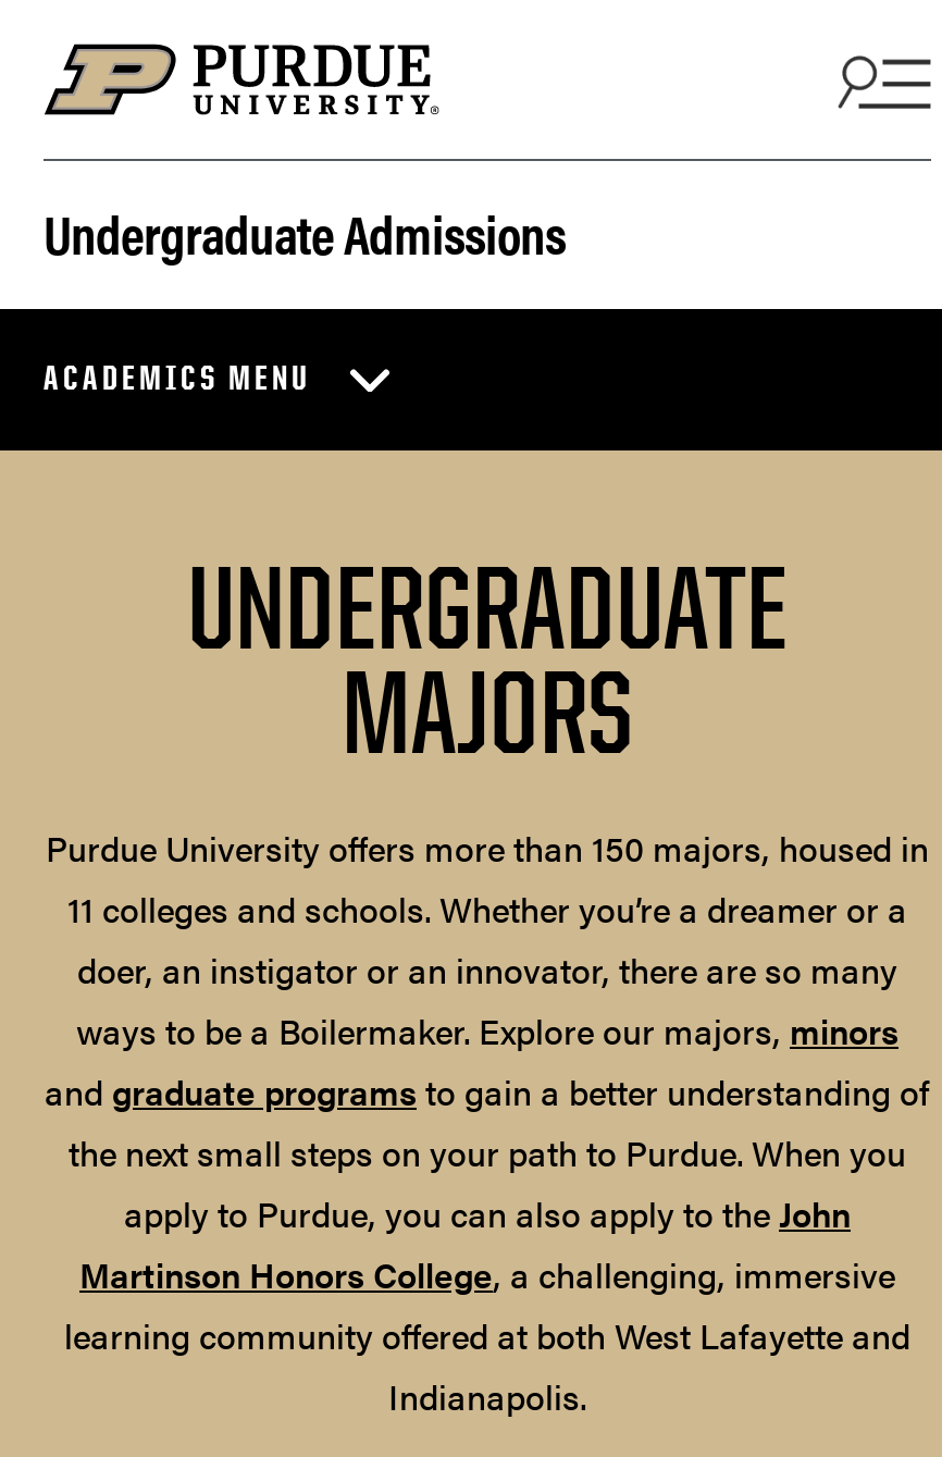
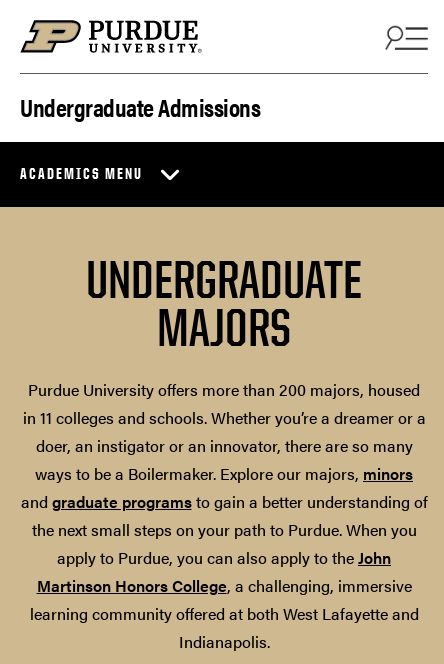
[46,823,929,934] Purdue University offers more than 150 majors, housed in | 11 colleges and schools. Whether you’re a dreamer or a -> [22,378,425,429] Purdue University offers more than 200 majors, housed | in 11 colleges and schools. Whether you’re a dreamer or a

